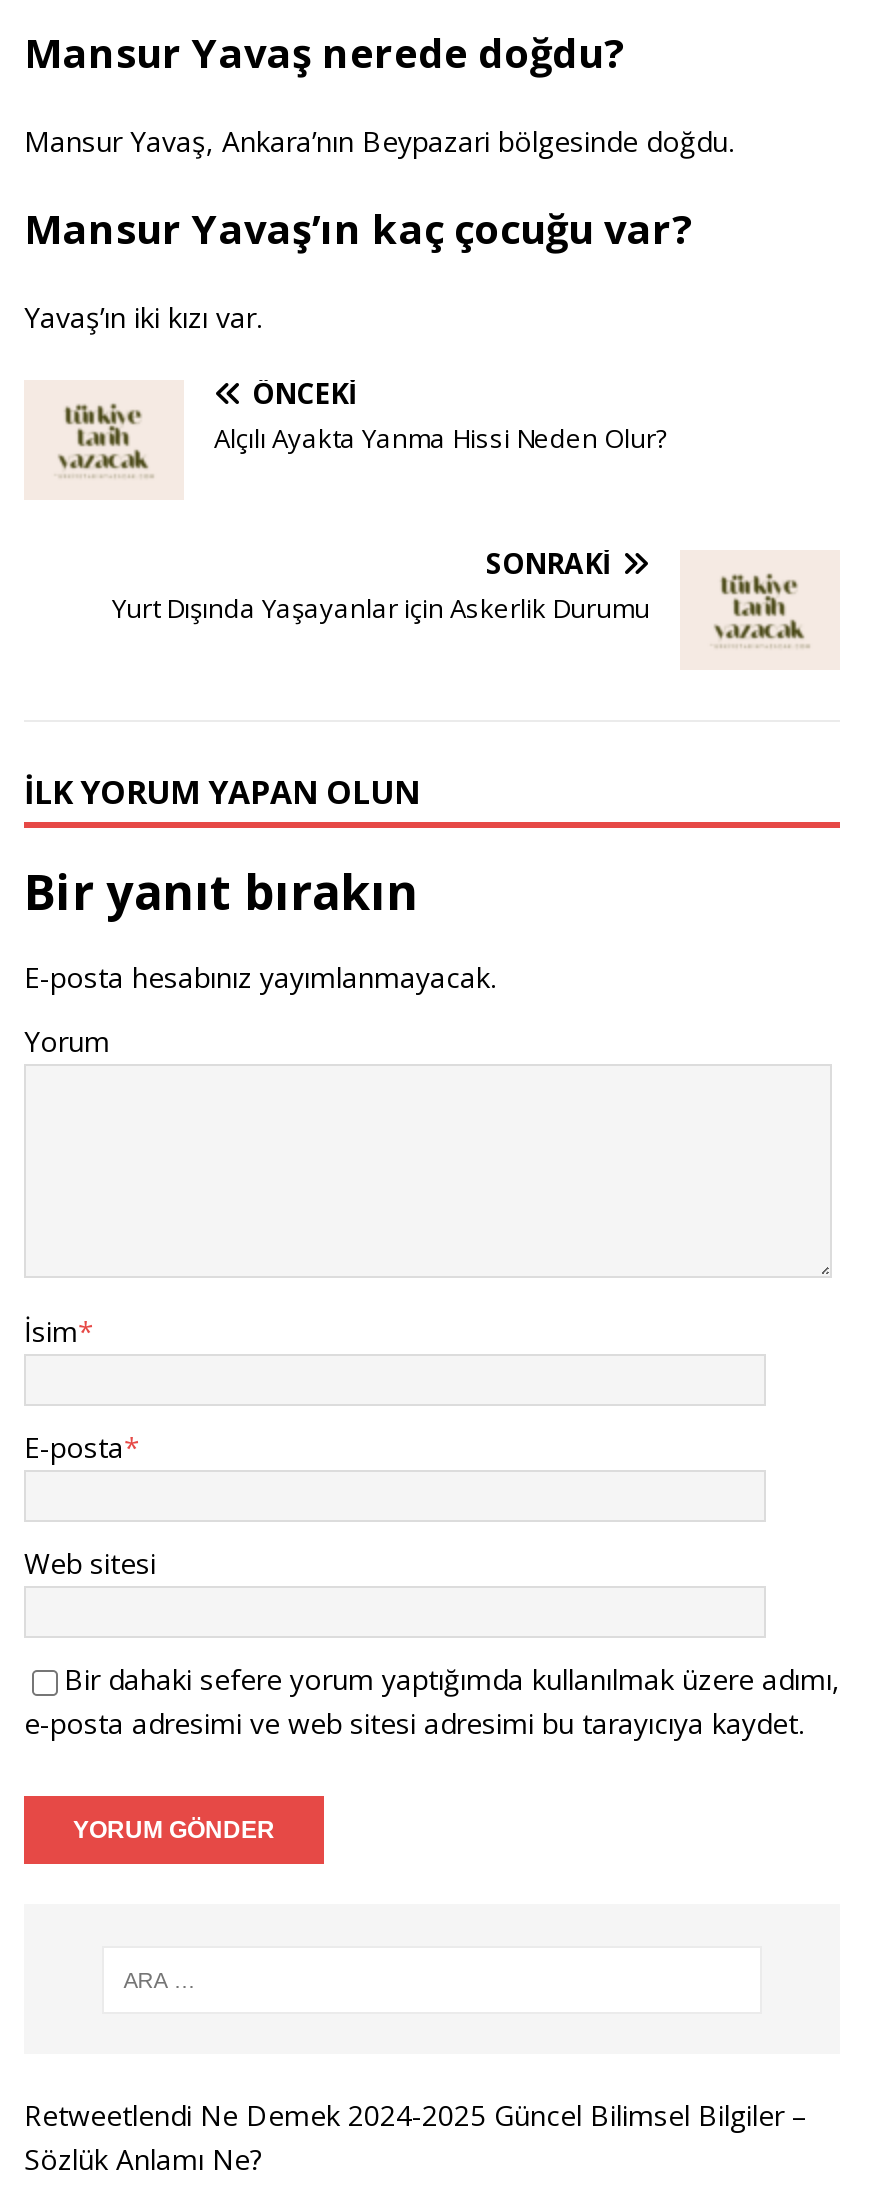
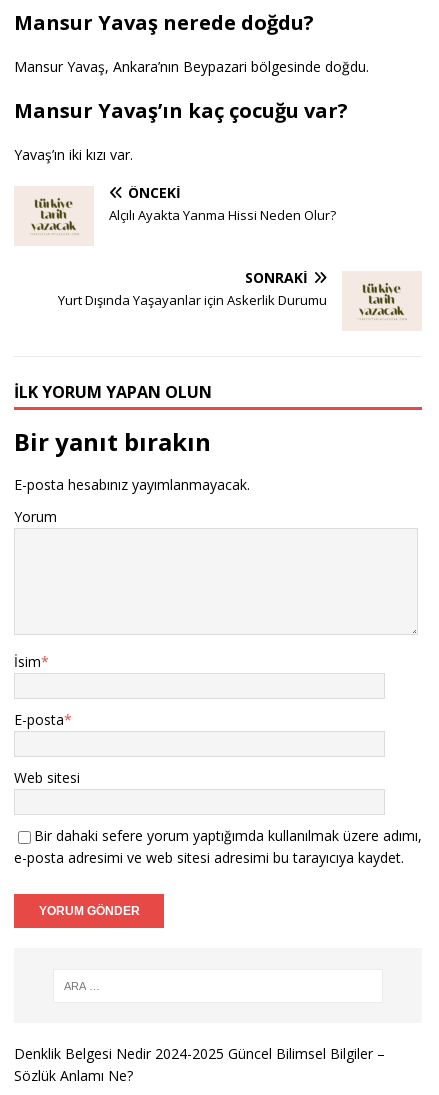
[24,2096,808,2134] Retweetlendi Ne Demek 2024-2025 Güncel Bilimsel Bilgiler – -> [14,1044,385,1063] Denklik Belgesi Nedir 2024-2025 Güncel Bilimsel Bilgiler –

